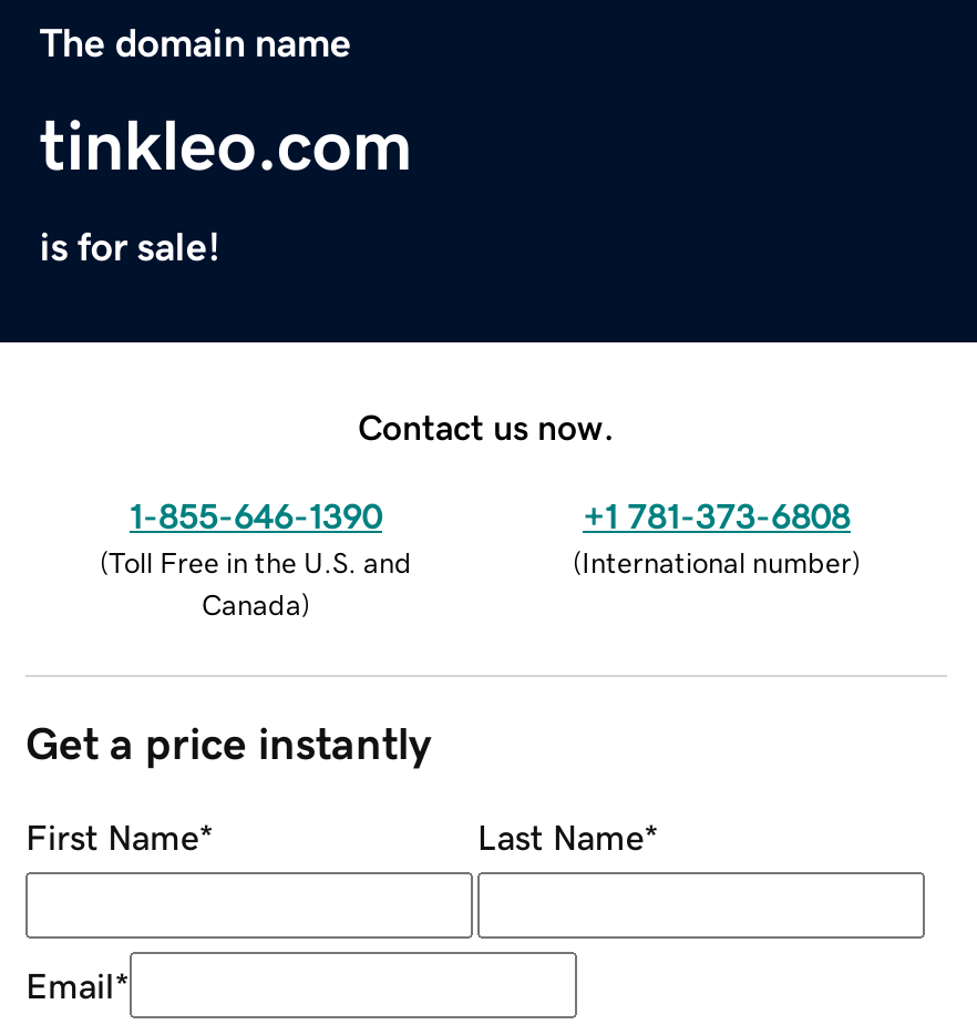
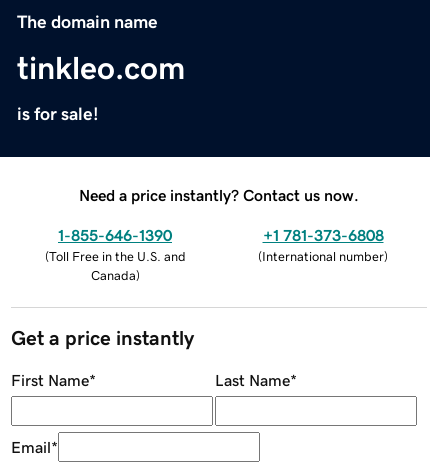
[358,408,615,443] Contact us now. -> [79,187,359,203] Need a price instantly? Contact us now.

